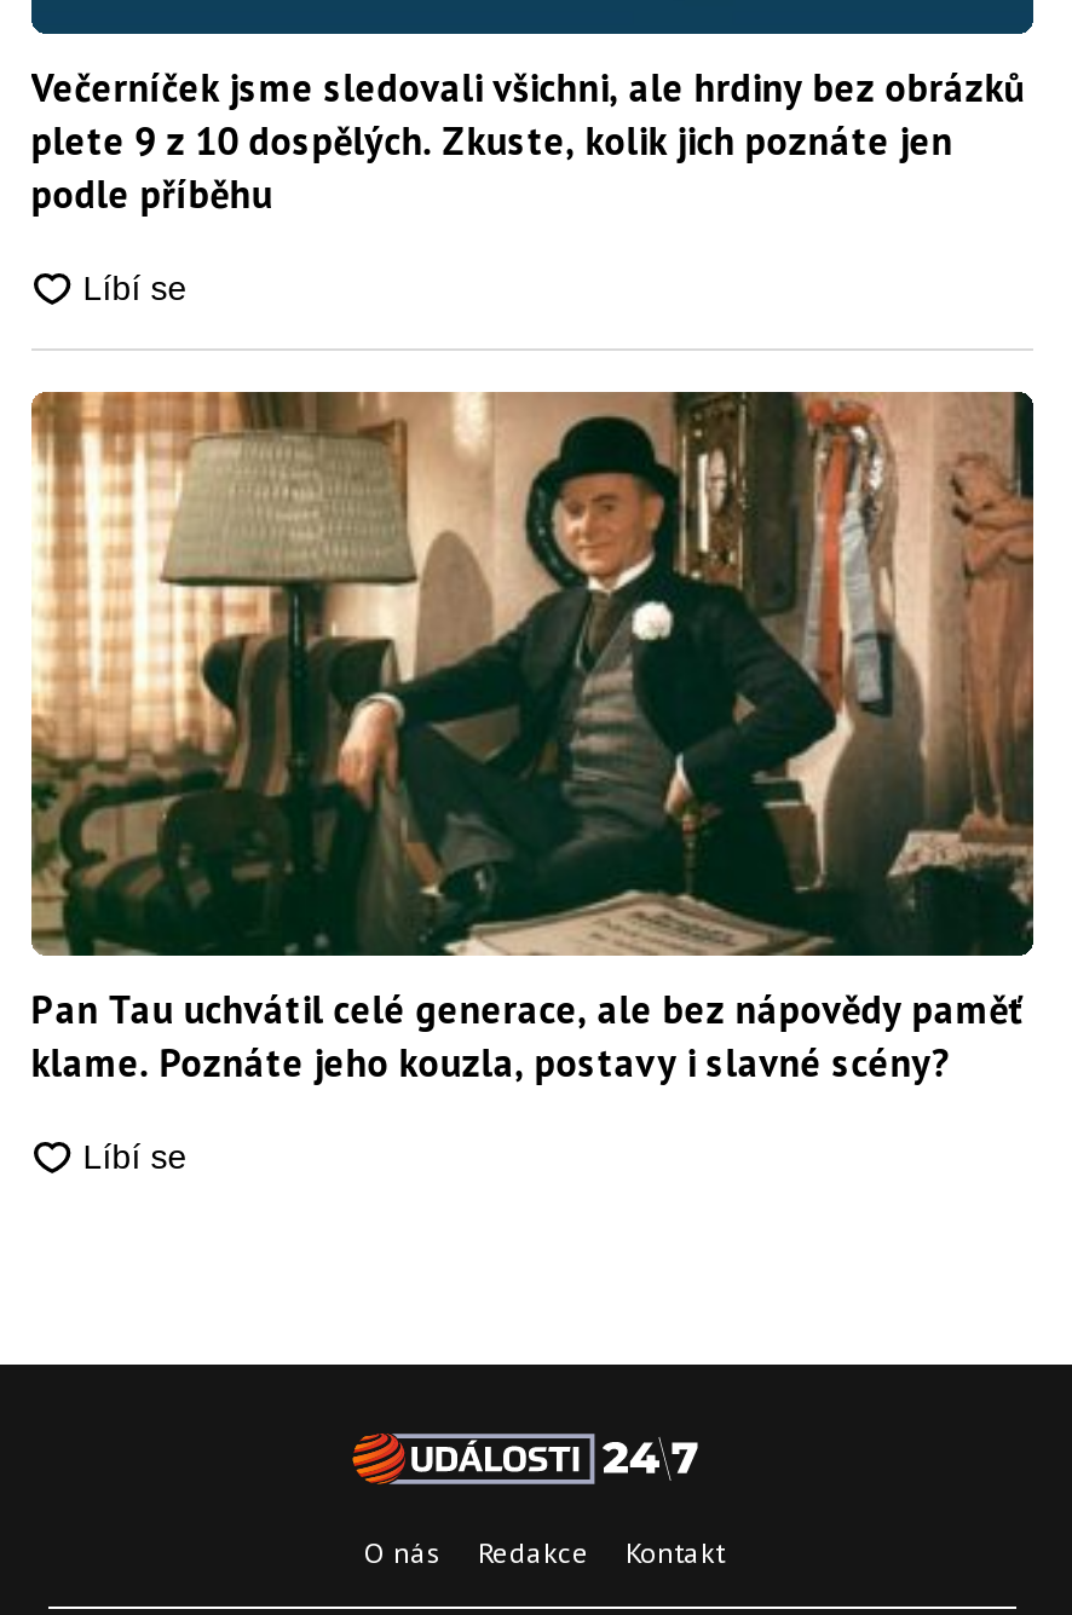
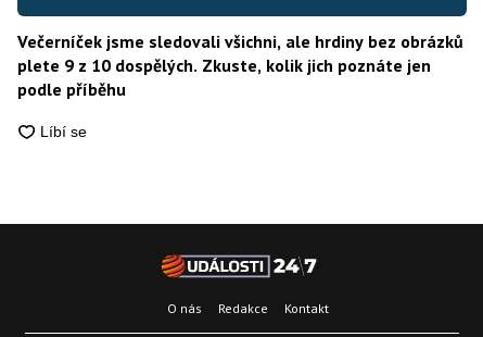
[29,390,1036,1088] [image] | Pan Tau uchvátil celé generace, ale bez nápovědy paměť | klame. Poznáte jeho kouzla, postavy i slavné scény? -> none

